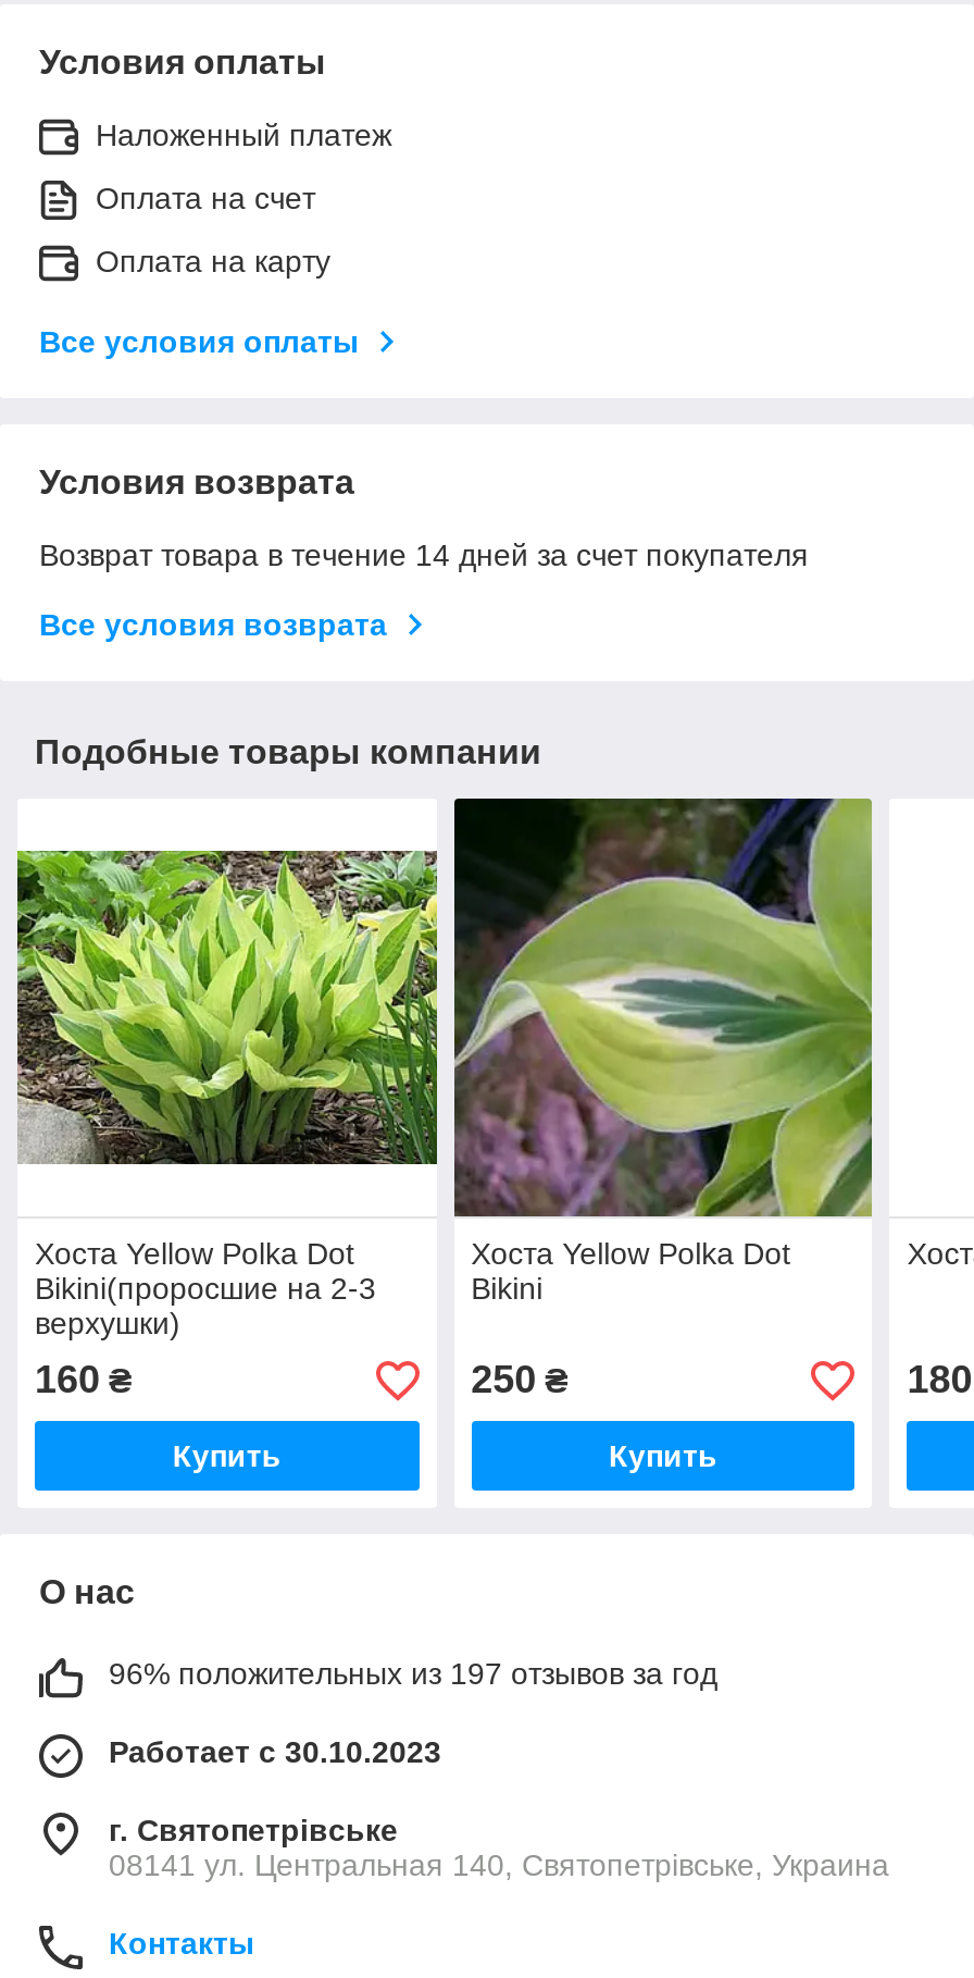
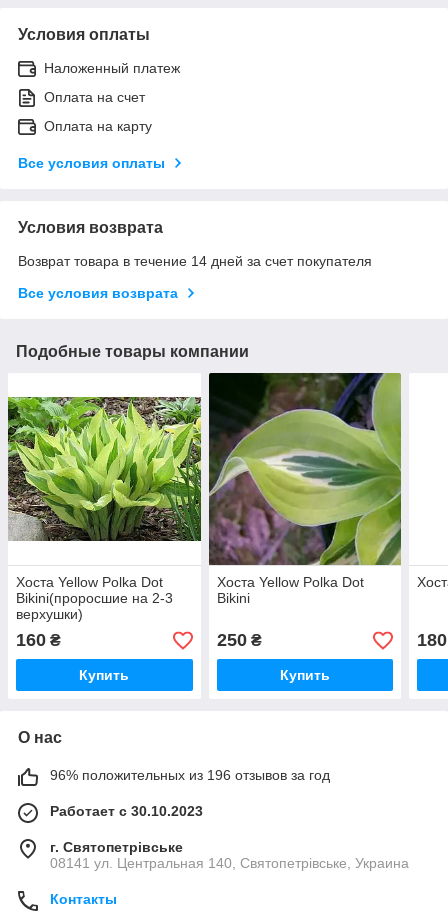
[109,1657,717,1692] 96% положительных из 197 отзывов за год -> [50,767,330,783] 96% положительных из 196 отзывов за год

